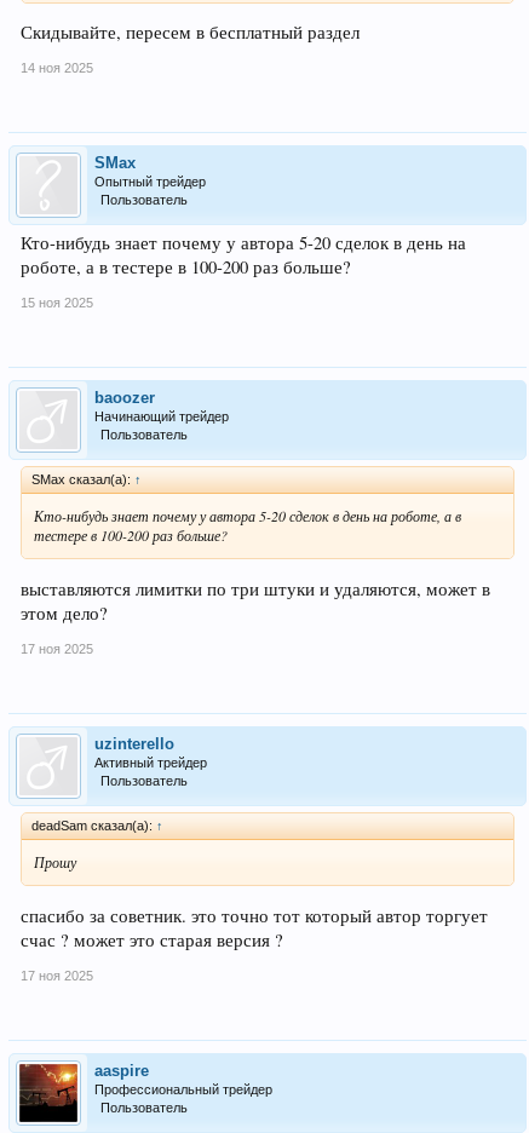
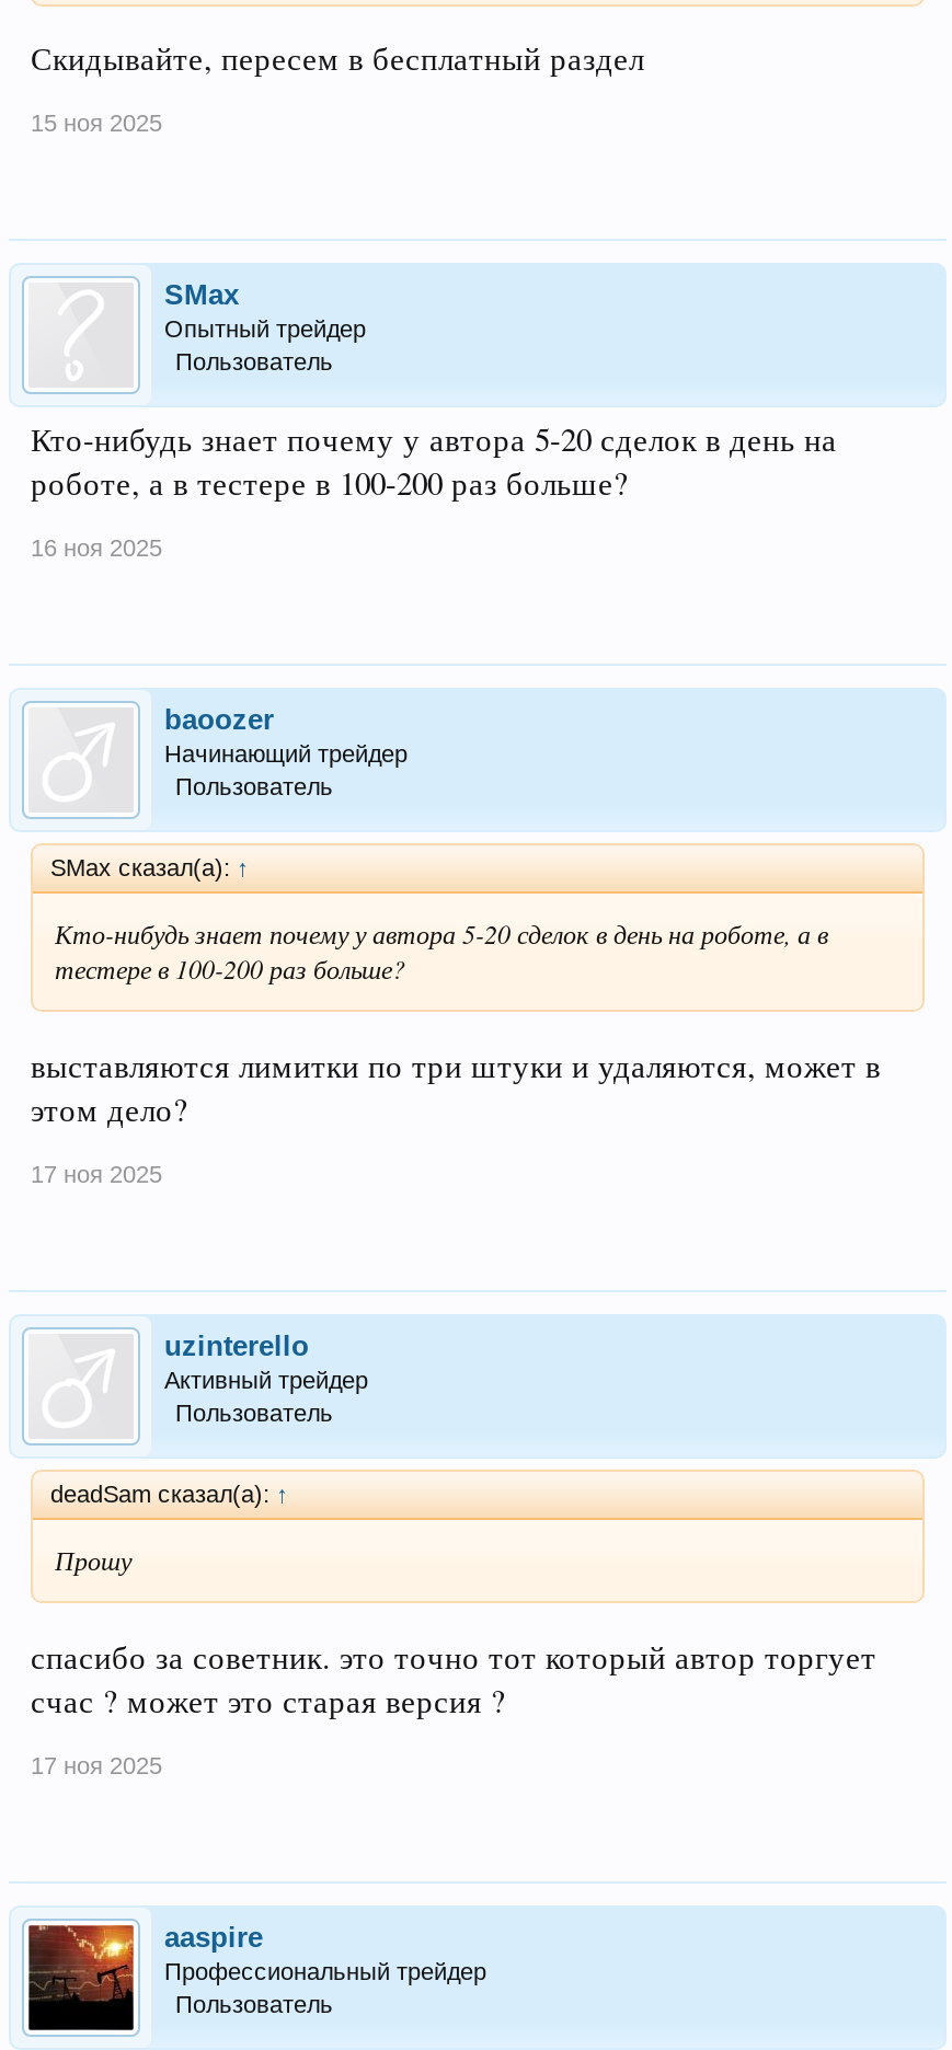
[21,61,93,76] 14 ноя 2025 -> [31,111,162,137] 15 ноя 2025
[21,296,93,310] 15 ноя 2025 -> [31,535,162,562] 16 ноя 2025

